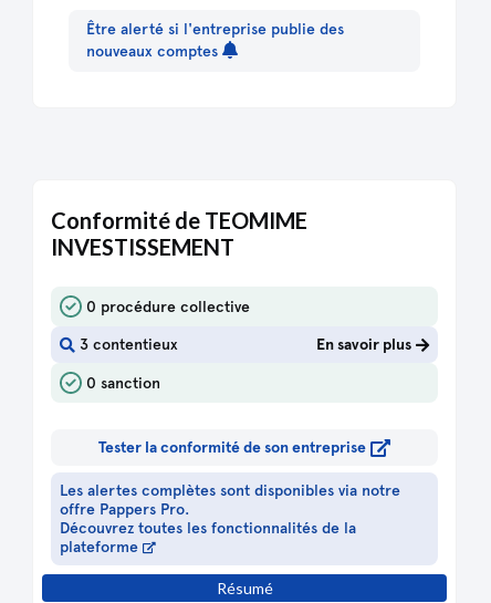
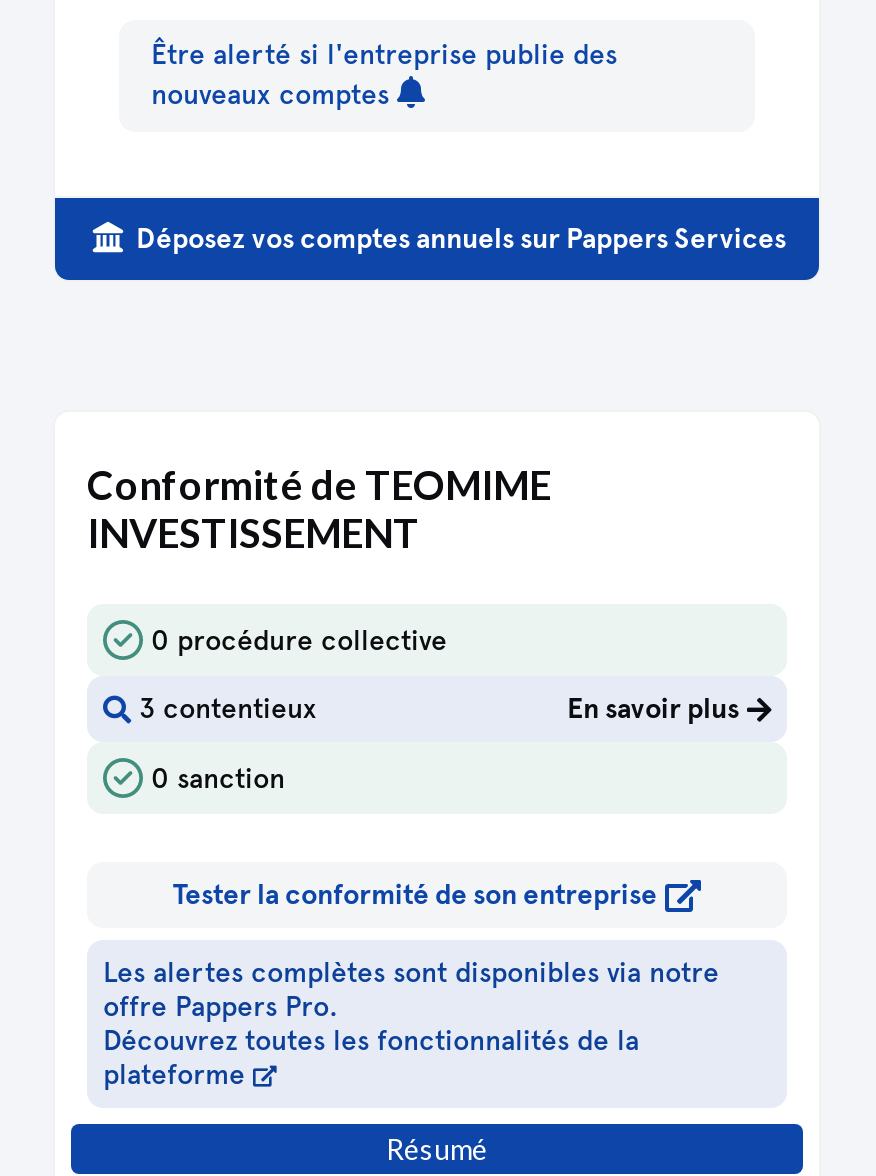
none -> [130,221,786,255] Déposez vos comptes annuels sur Pappers Services

